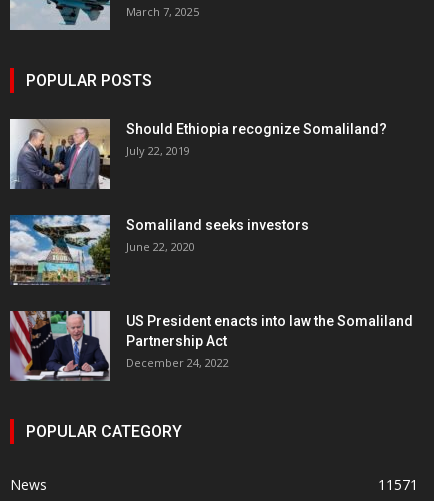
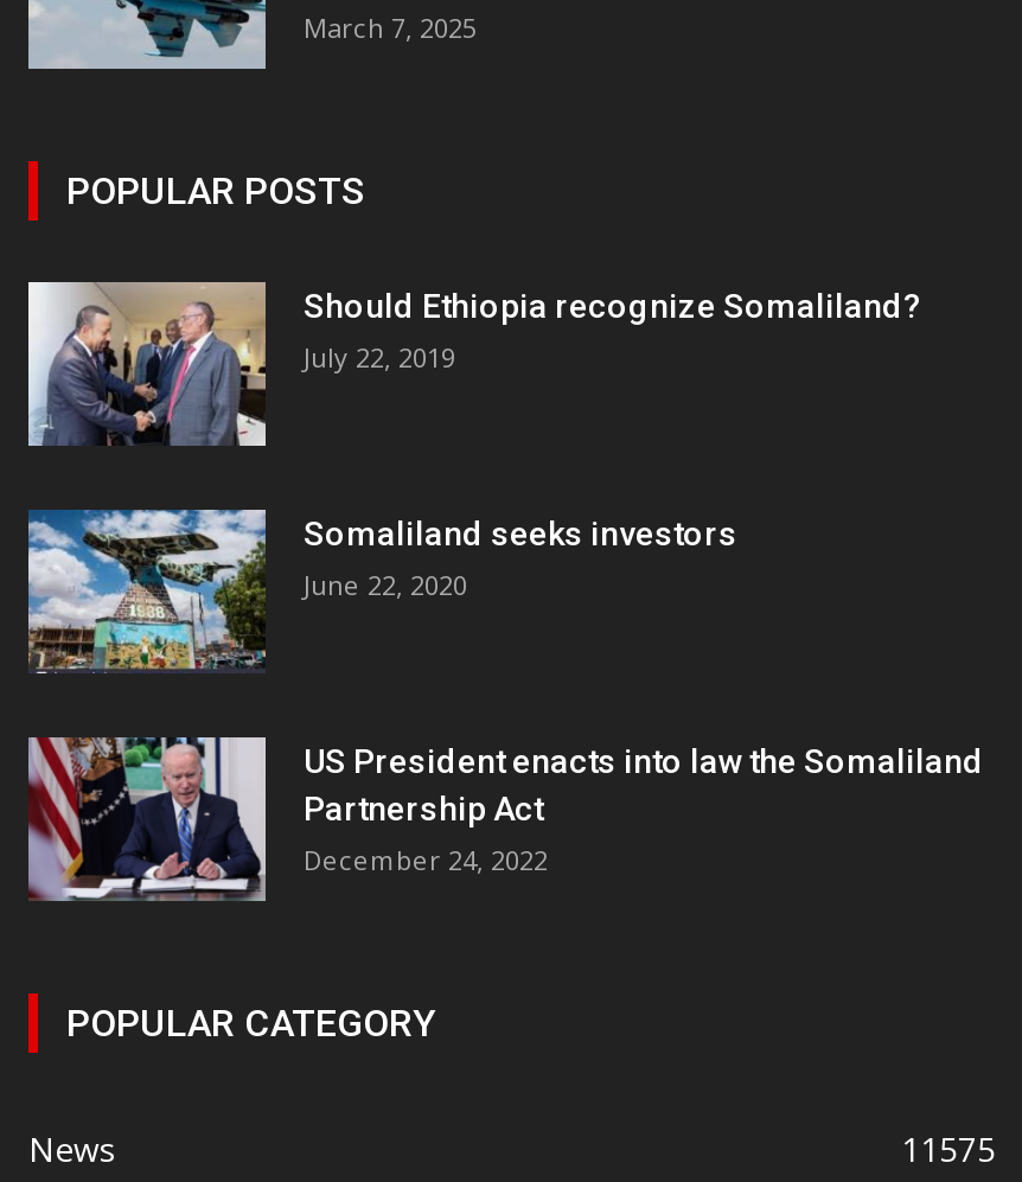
[378,475,418,494] 11571 -> [901,1126,996,1171] 11575

